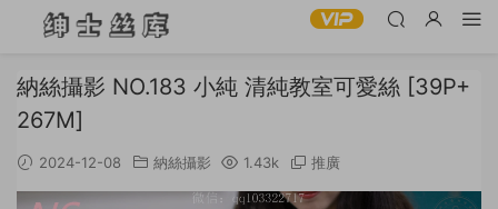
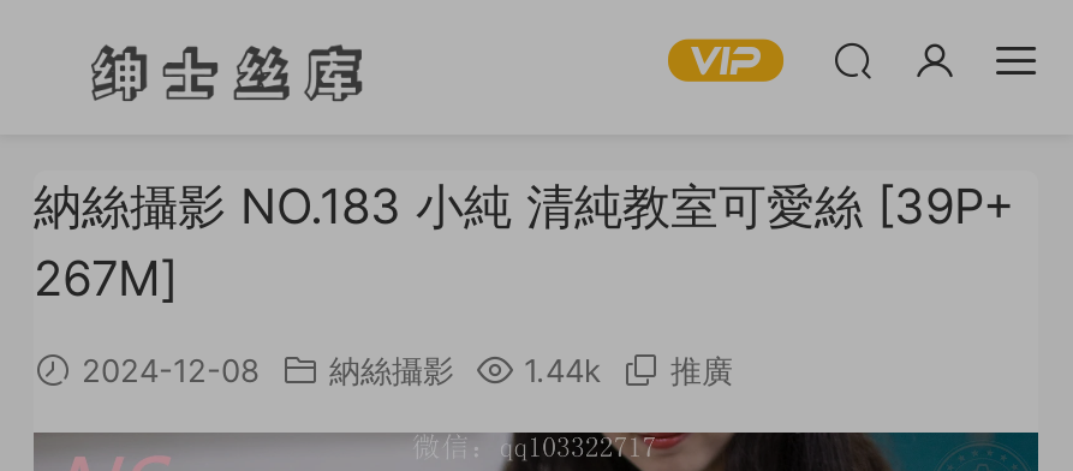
[34,153,340,171] 2024-12-08 納絲攝影 1.43k 推廣 -> [72,351,733,389] 2024-12-08 納絲攝影 1.44k 推廣

